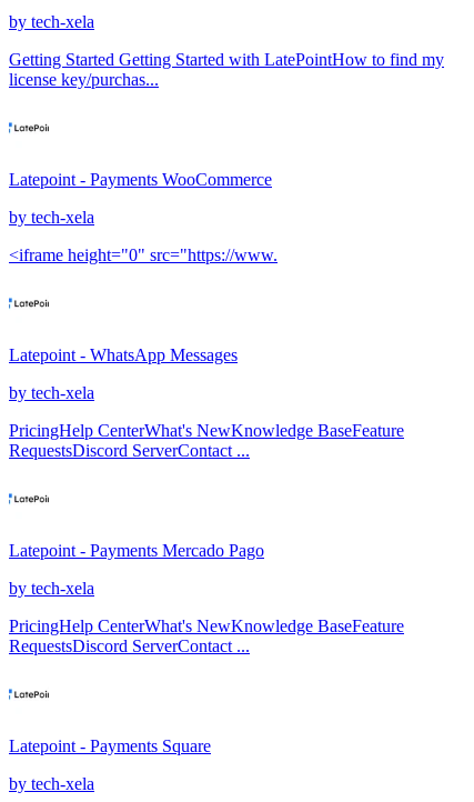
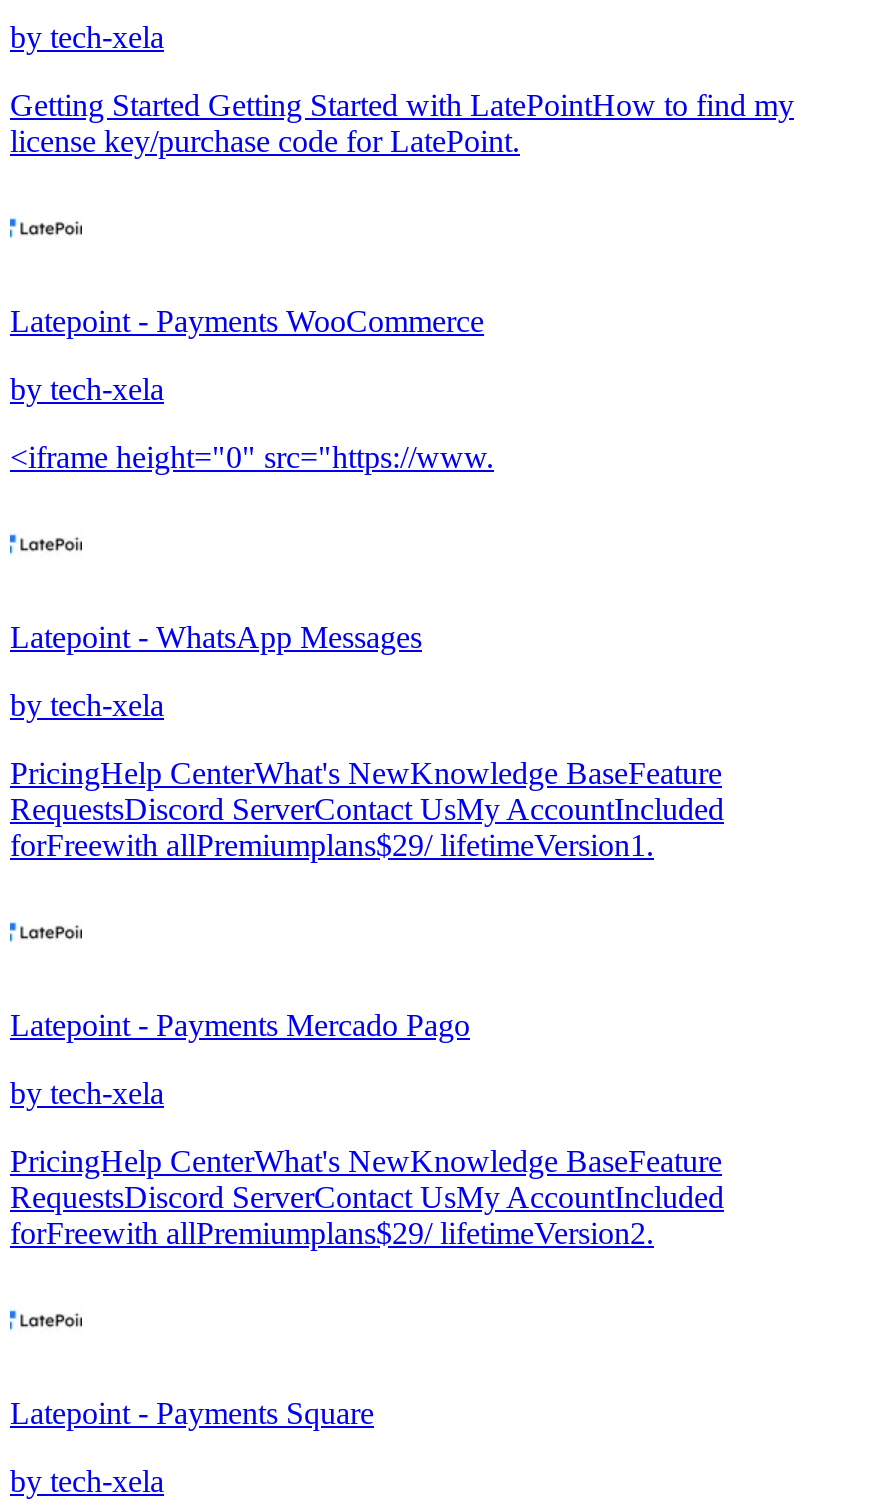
[9,70,159,89] license key/purchas... -> [10,123,520,157] license key/purchase code for LatePoint.
[9,441,250,460] RequestsDiscord ServerContact ... -> [10,791,724,861] RequestsDiscord ServerContact UsMy AccountIncluded | forFreewith allPremiumplans$29/ lifetimeVersion1.
[9,636,250,655] RequestsDiscord ServerContact ... -> [10,1179,724,1249] RequestsDiscord ServerContact UsMy AccountIncluded | forFreewith allPremiumplans$29/ lifetimeVersion2.

